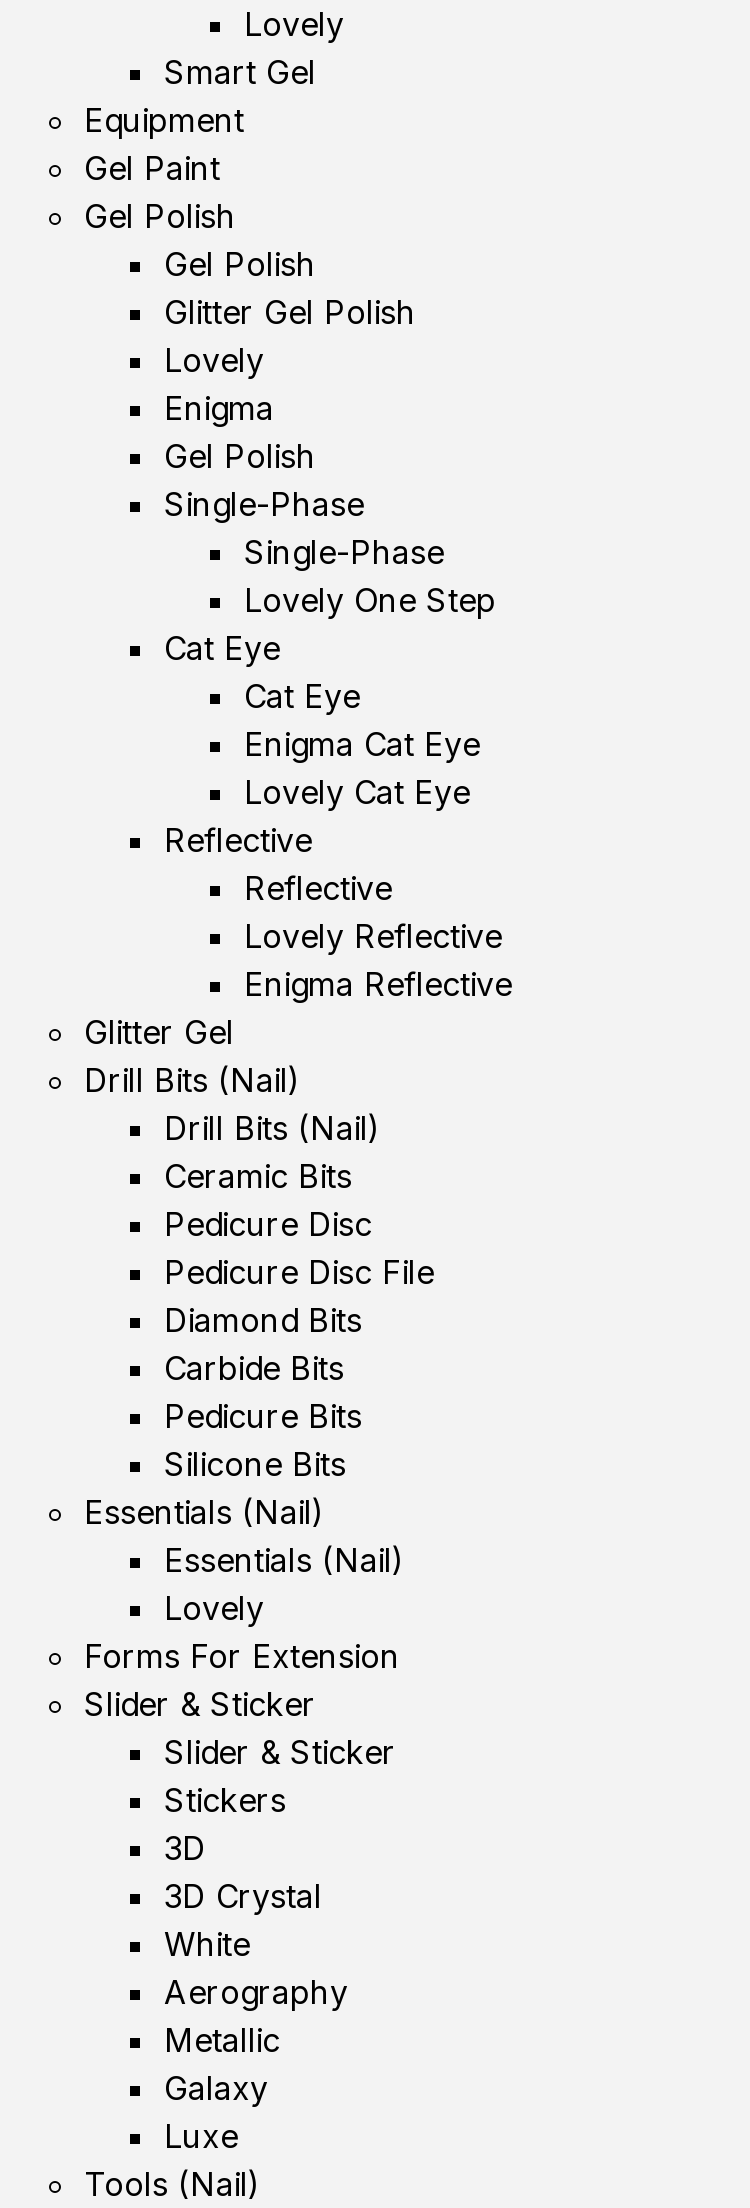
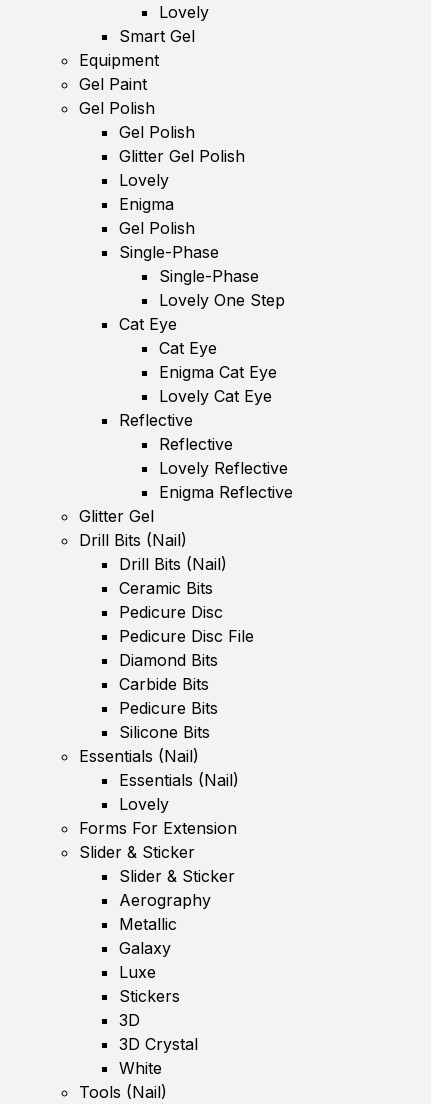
moved [164,1780,322,1964] -> [119,986,198,1078]: Stickers | 3D | 3D Crystal | White
moved [164,1972,348,2156] -> [119,890,211,982]: Aerography | Metallic | Galaxy | Luxe

